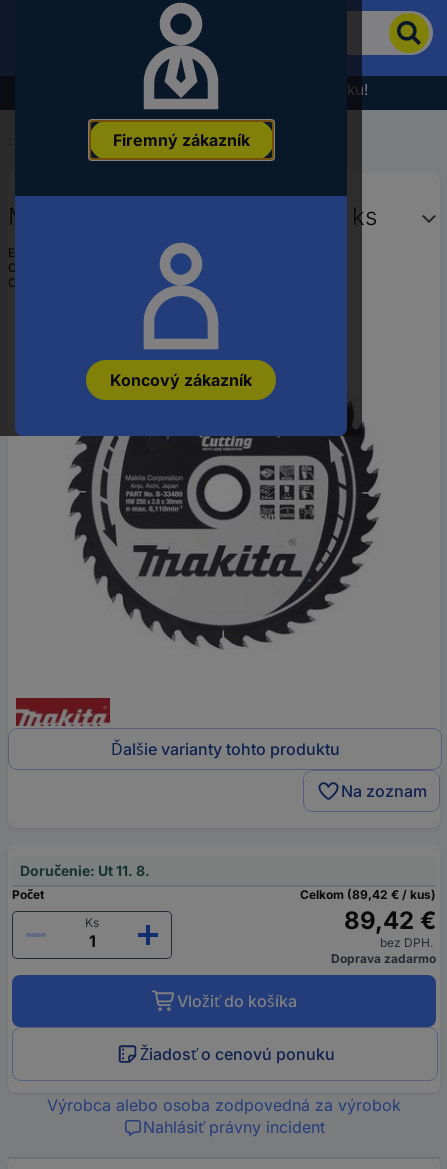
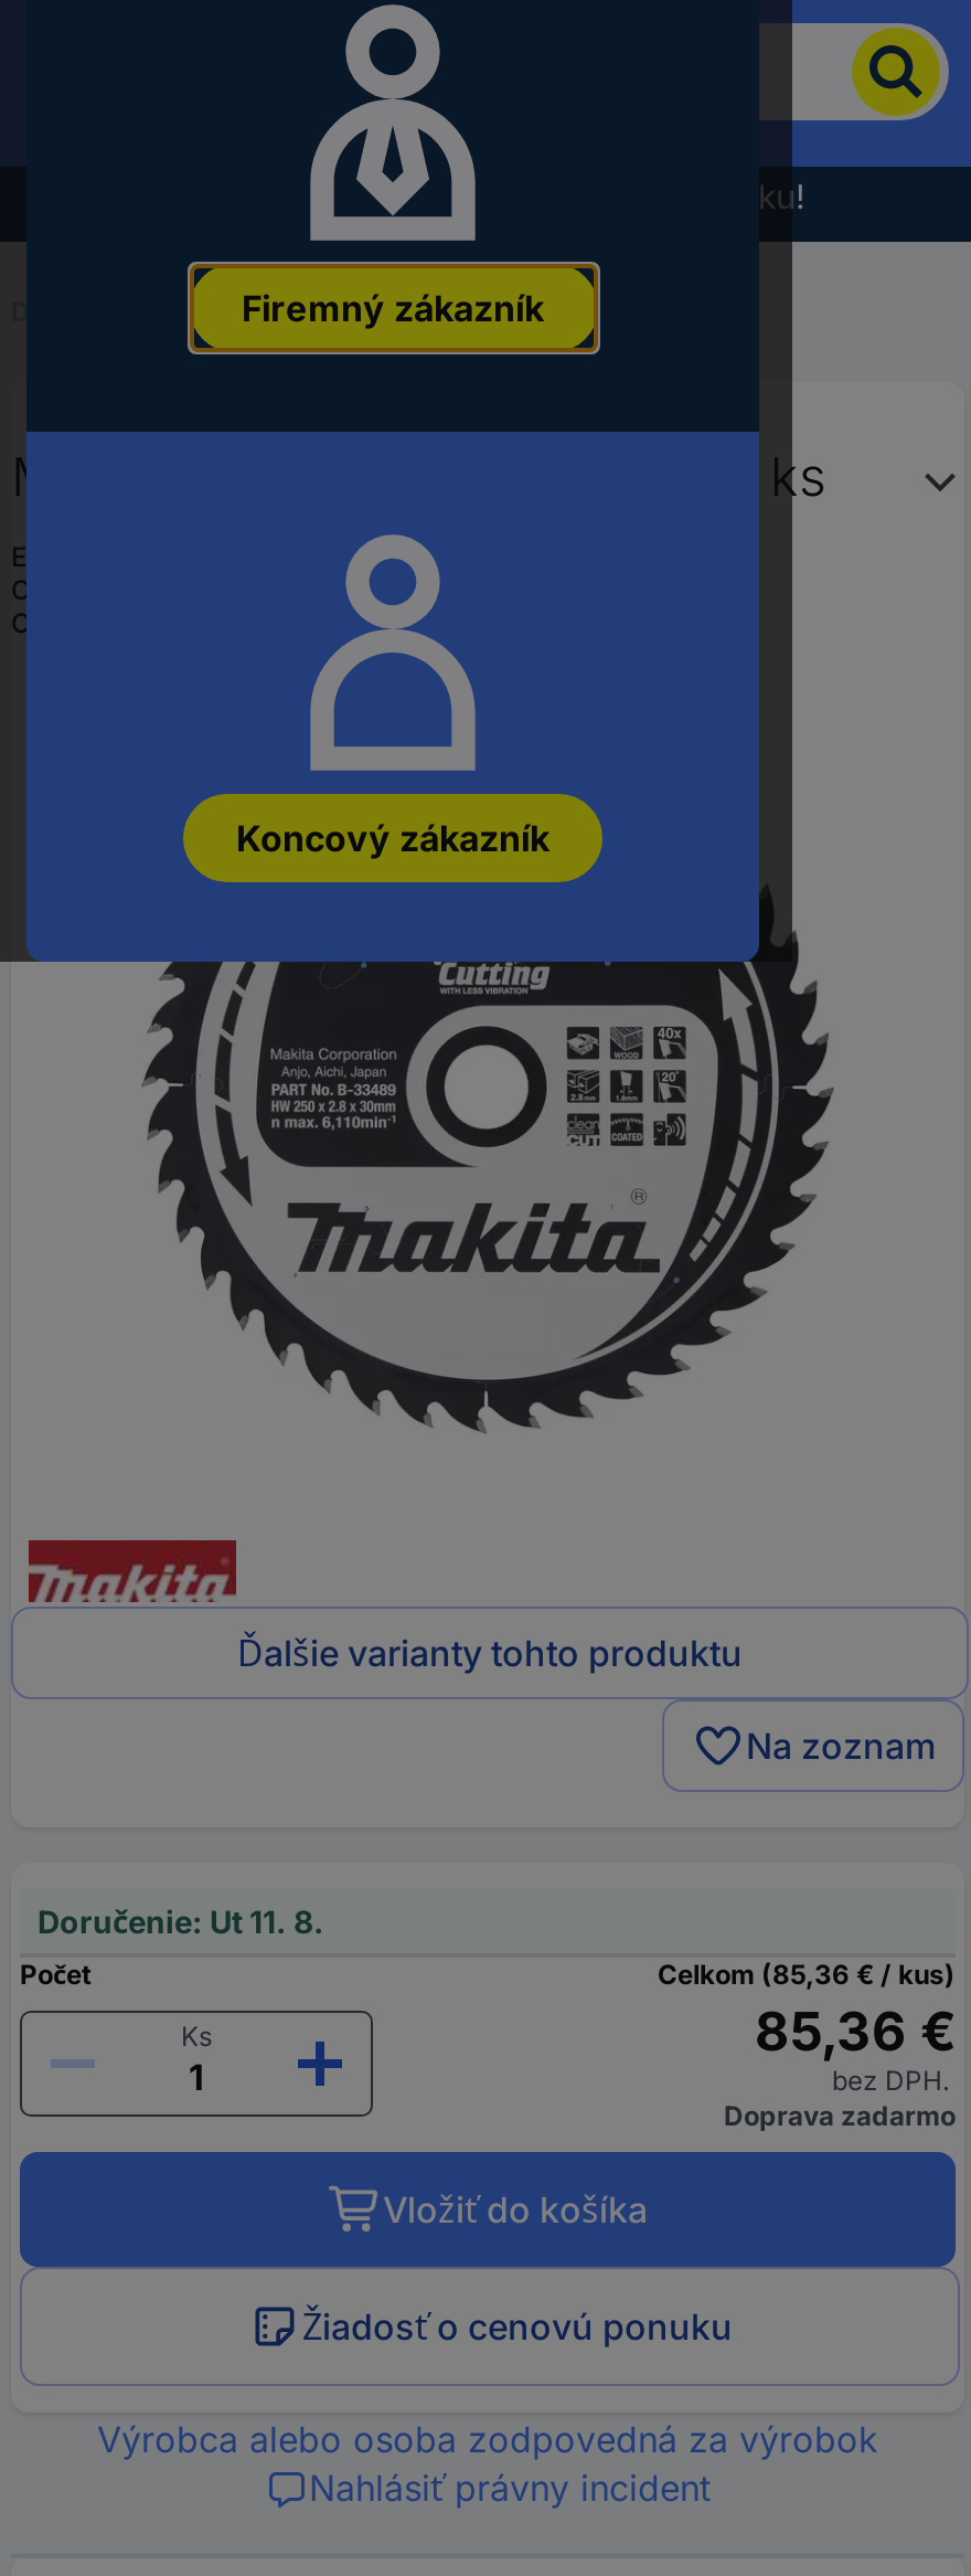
[300,887,436,902] Celkom (89,42 € / kus) -> [658,1958,956,1991] Celkom (85,36 € / kus)
[344,906,436,935] 89,42 € -> [755,2000,956,2064] 85,36 €

